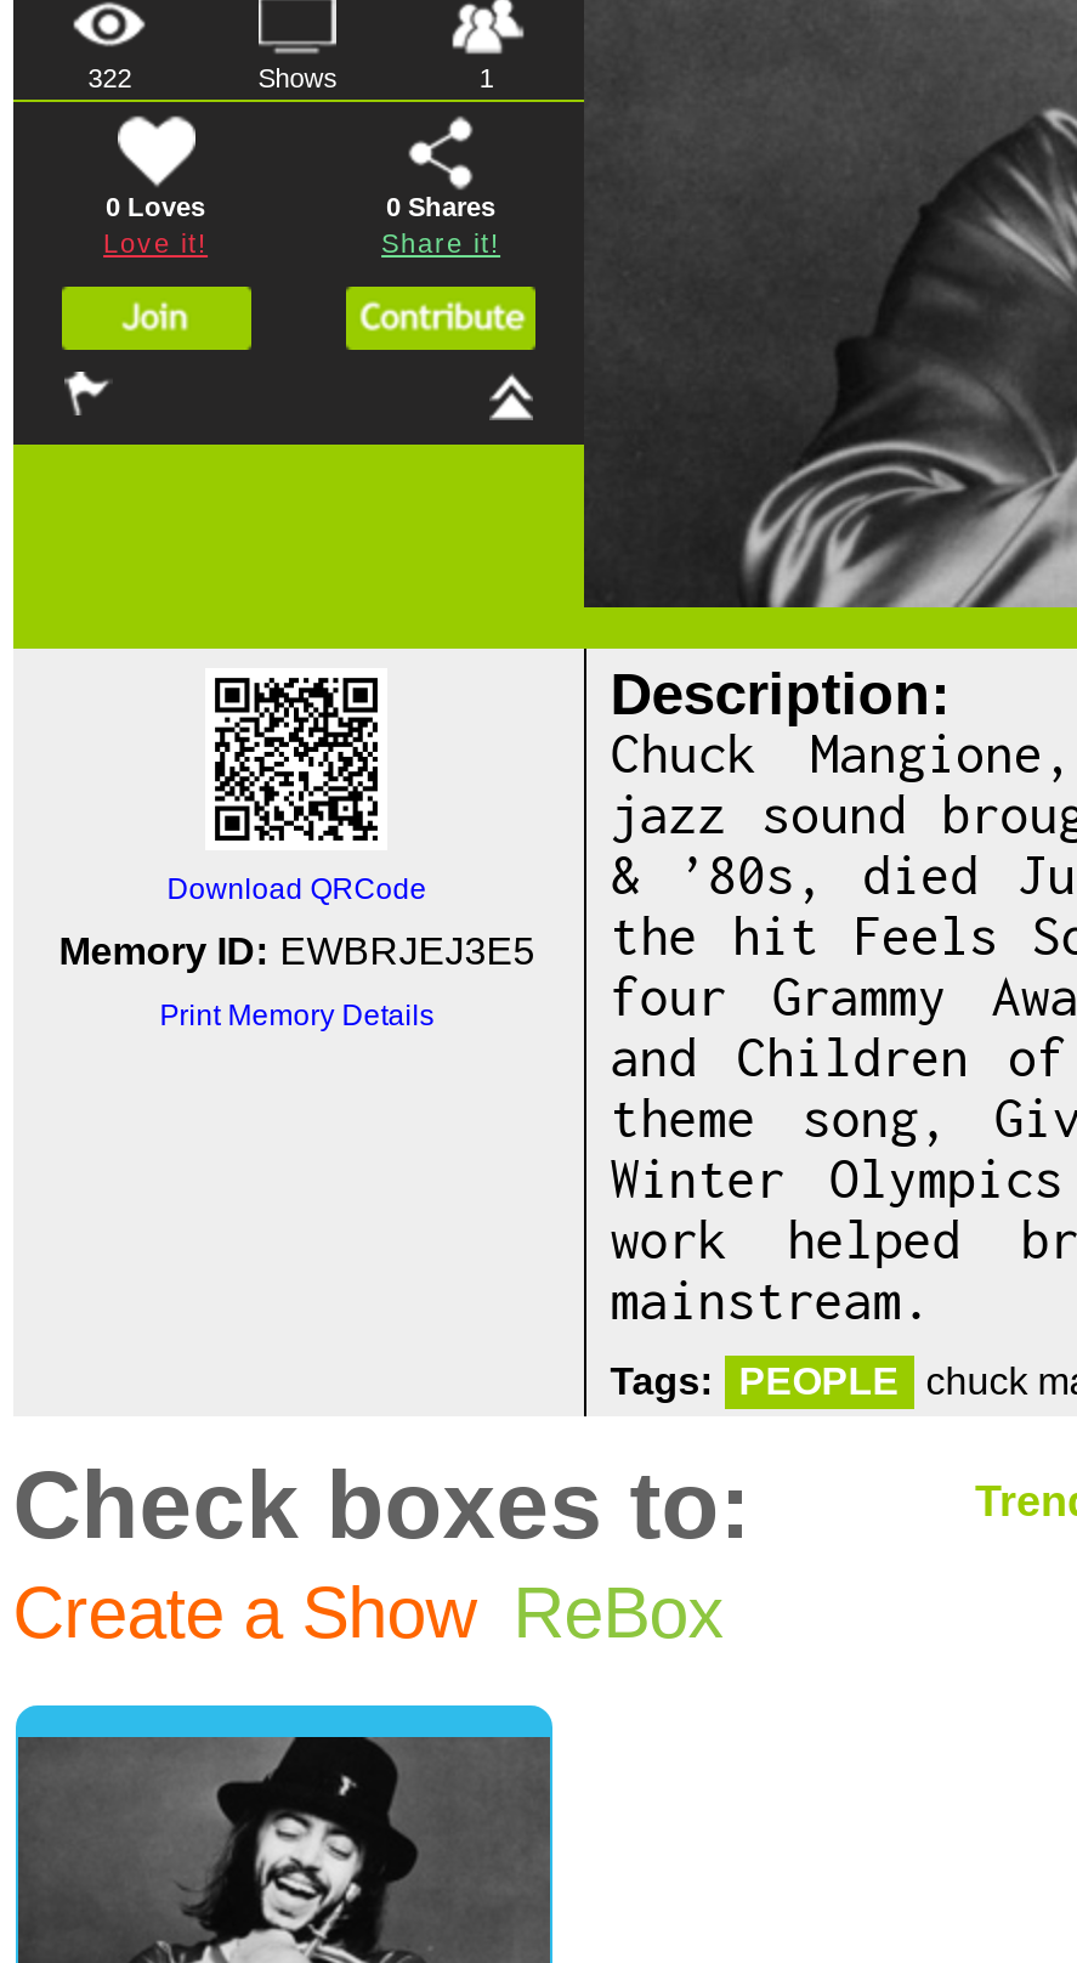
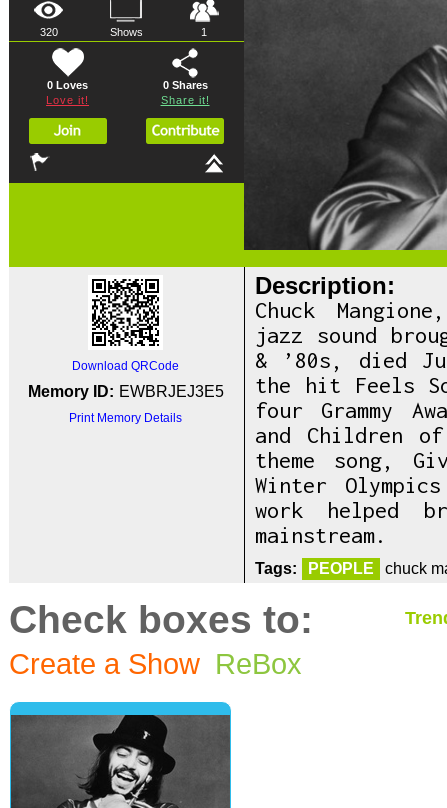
[88,63,132,92] 322 -> [40,26,58,38] 320

